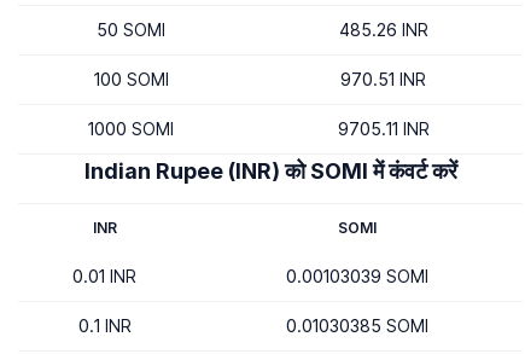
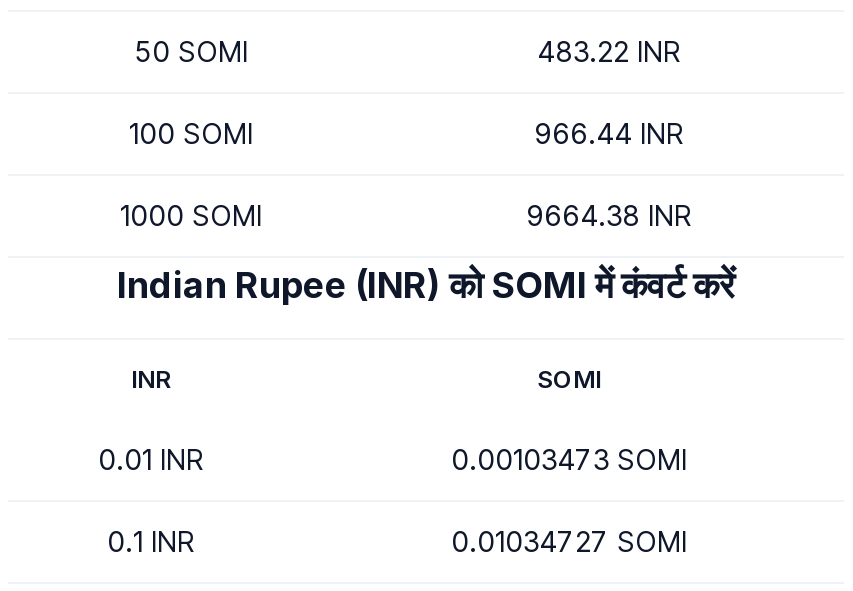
[339,19,428,40] 485.26 INR -> [537,34,681,68] 483.22 INR
[340,69,426,89] 970.51 INR -> [534,116,684,150] 966.44 INR
[337,118,429,139] 9705.11 INR -> [526,198,692,232] 9664.38 INR
[285,266,428,286] 0.00103039 SOMI -> [451,442,687,476] 0.00103473 SOMI
[285,315,428,336] 0.01030385 SOMI -> [451,524,687,558] 0.01034727 SOMI

